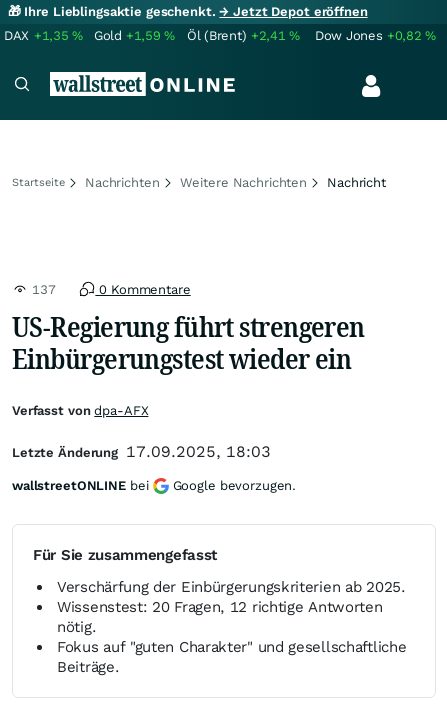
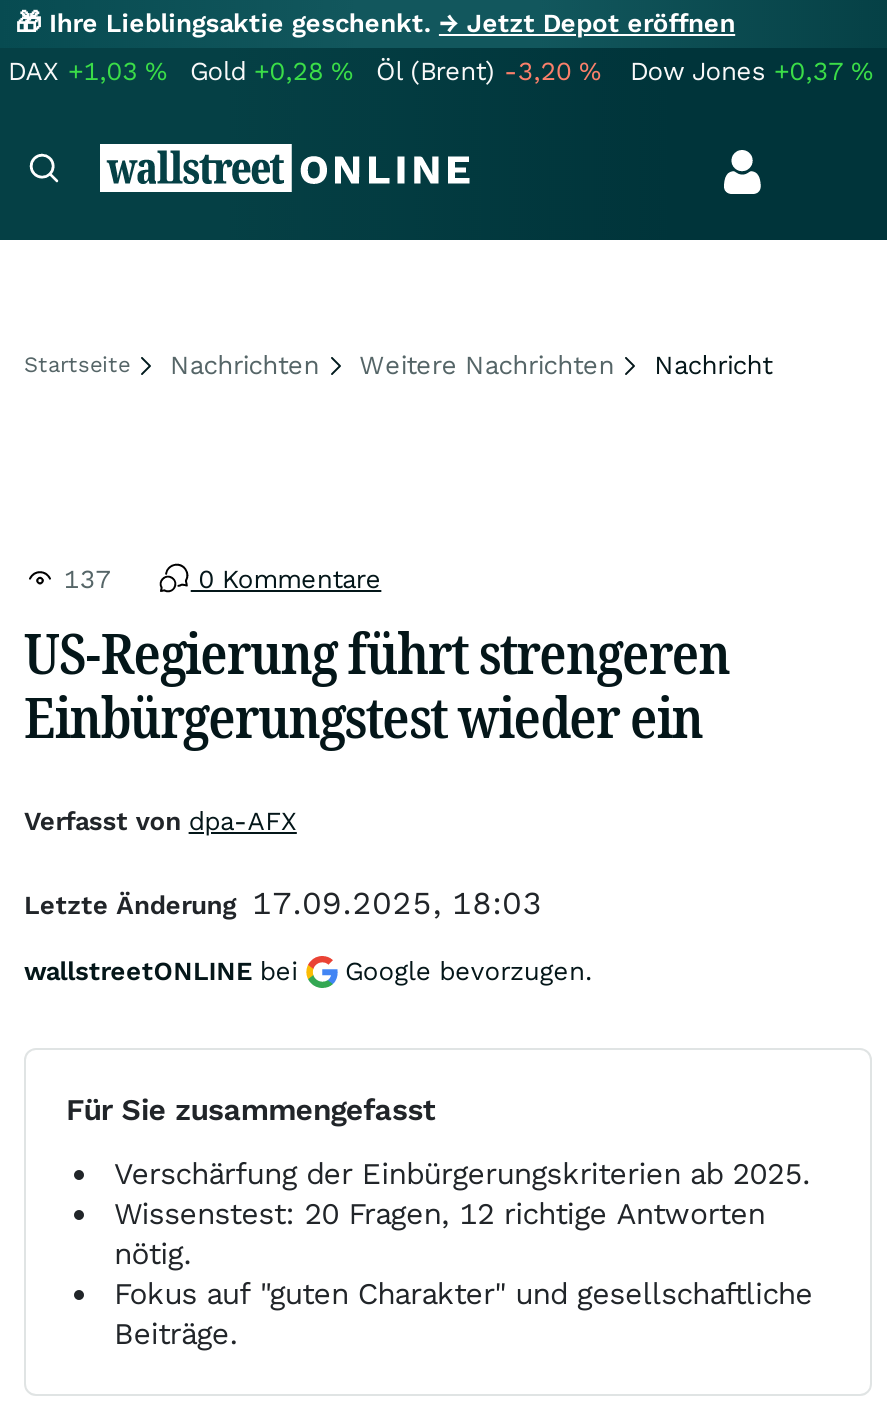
[4,28,83,43] DAX +1,35% -> [8,56,166,86] DAX +1,03%
[94,28,175,43] Gold +1,59% -> [190,56,352,86] Gold +0,28%
[187,28,300,43] Öl (Brent) +2,41% -> [376,56,600,86] Öl (Brent) -3,20%
[315,28,436,43] Dow Jones +0,82% -> [630,56,872,86] Dow Jones +0,37%

